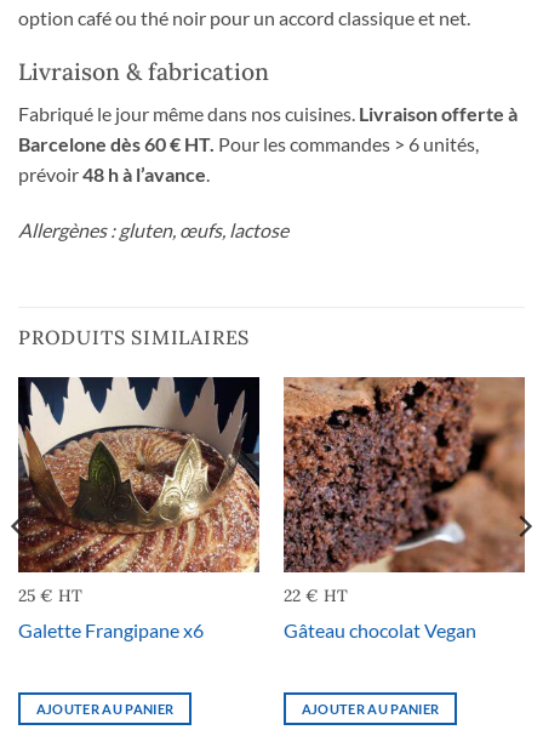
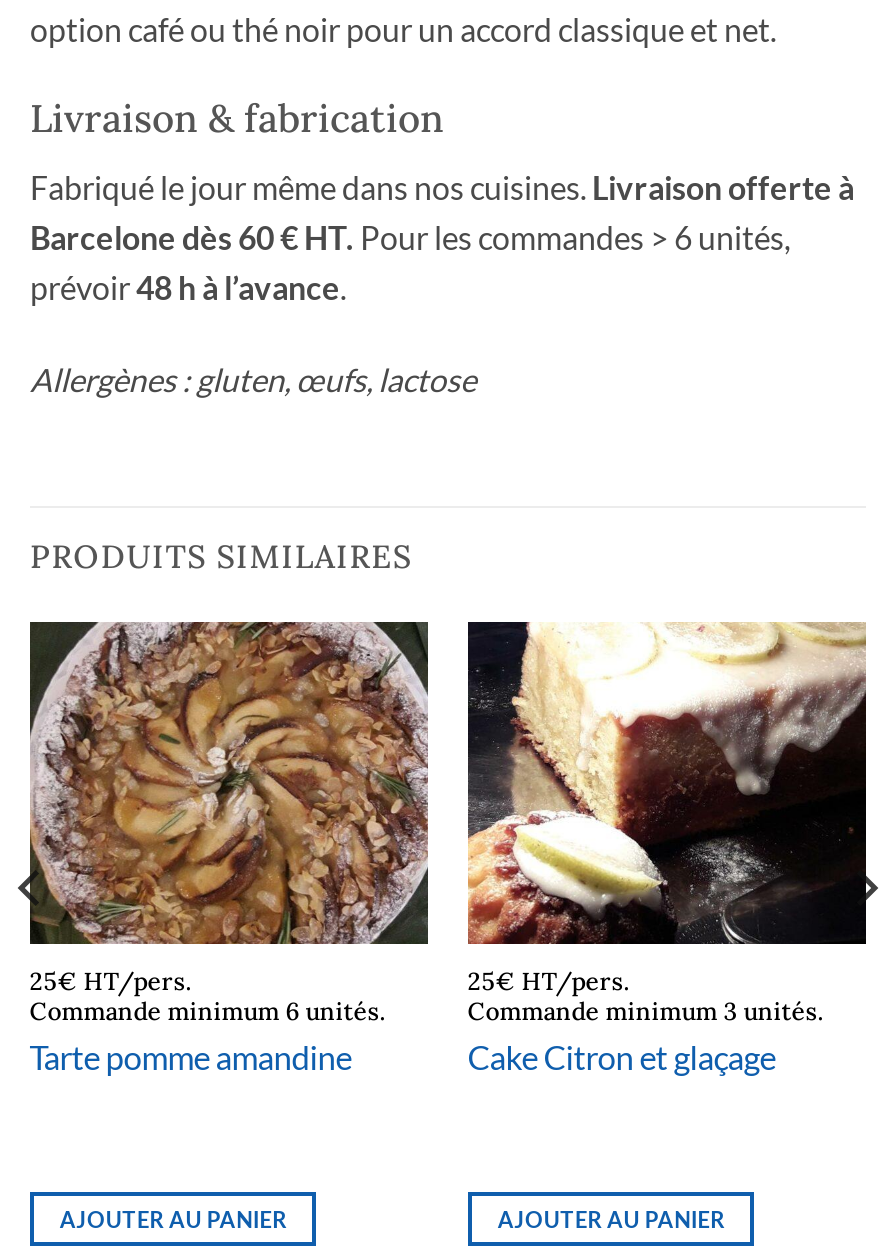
[11,376,261,642] [image] | 25 € HT | Galette Frangipane x6 -> [16,620,430,1075] [image] | 25€ HT/pers. | Commande minimum 6 unités. | Tarte pomme amandine
[282,376,532,642] [image] | 22 € HT | Gâteau chocolat Vegan -> [466,620,880,1075] [image] | 25€ HT/pers. | Commande minimum 3 unités. | Cake Citron et glaçage

